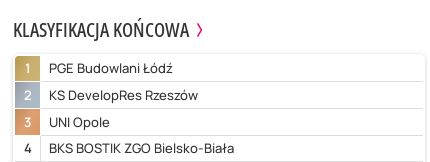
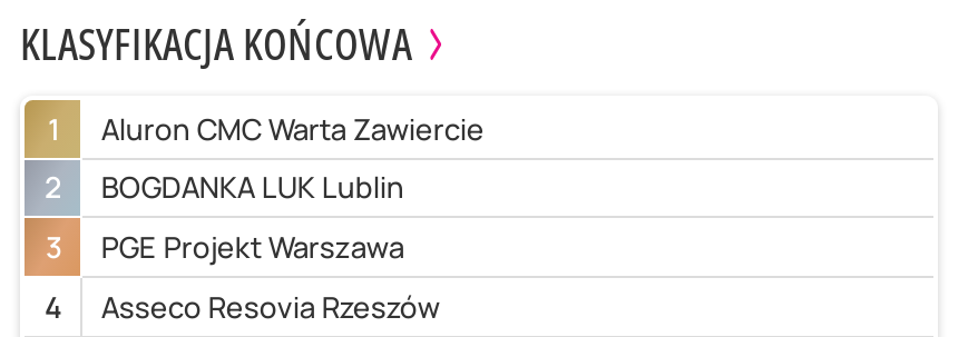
[49,59,173,77] PGE Budowlani Łódź -> [101,109,484,149] Aluron CMC Warta Zawiercie
[49,86,198,104] KS DevelopRes Rzeszów -> [101,168,404,208] BOGDANKA LUK Lublin
[49,113,110,131] UNI Opole -> [101,227,404,267] PGE Projekt Warszawa
[49,139,234,157] BKS BOSTIK ZGO Bielsko-Biała -> [101,287,440,327] Asseco Resovia Rzeszów

